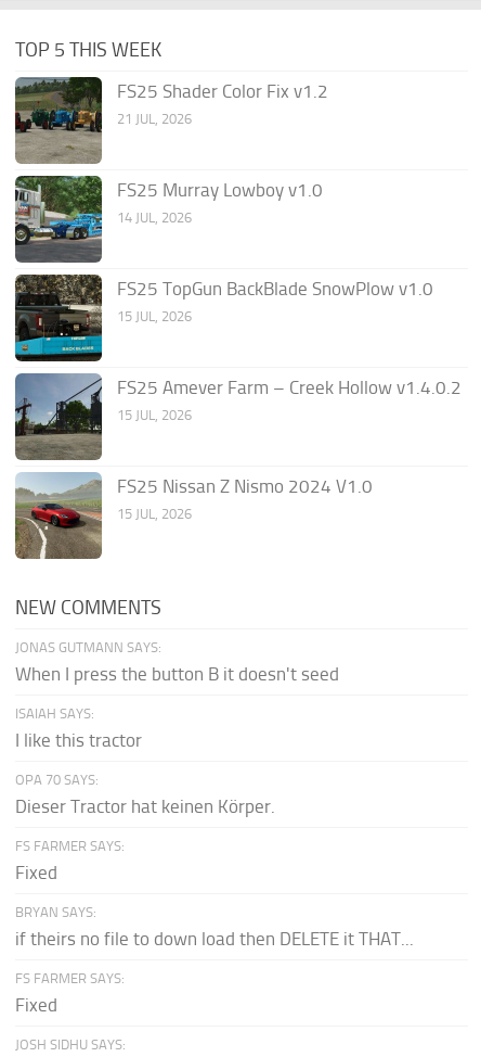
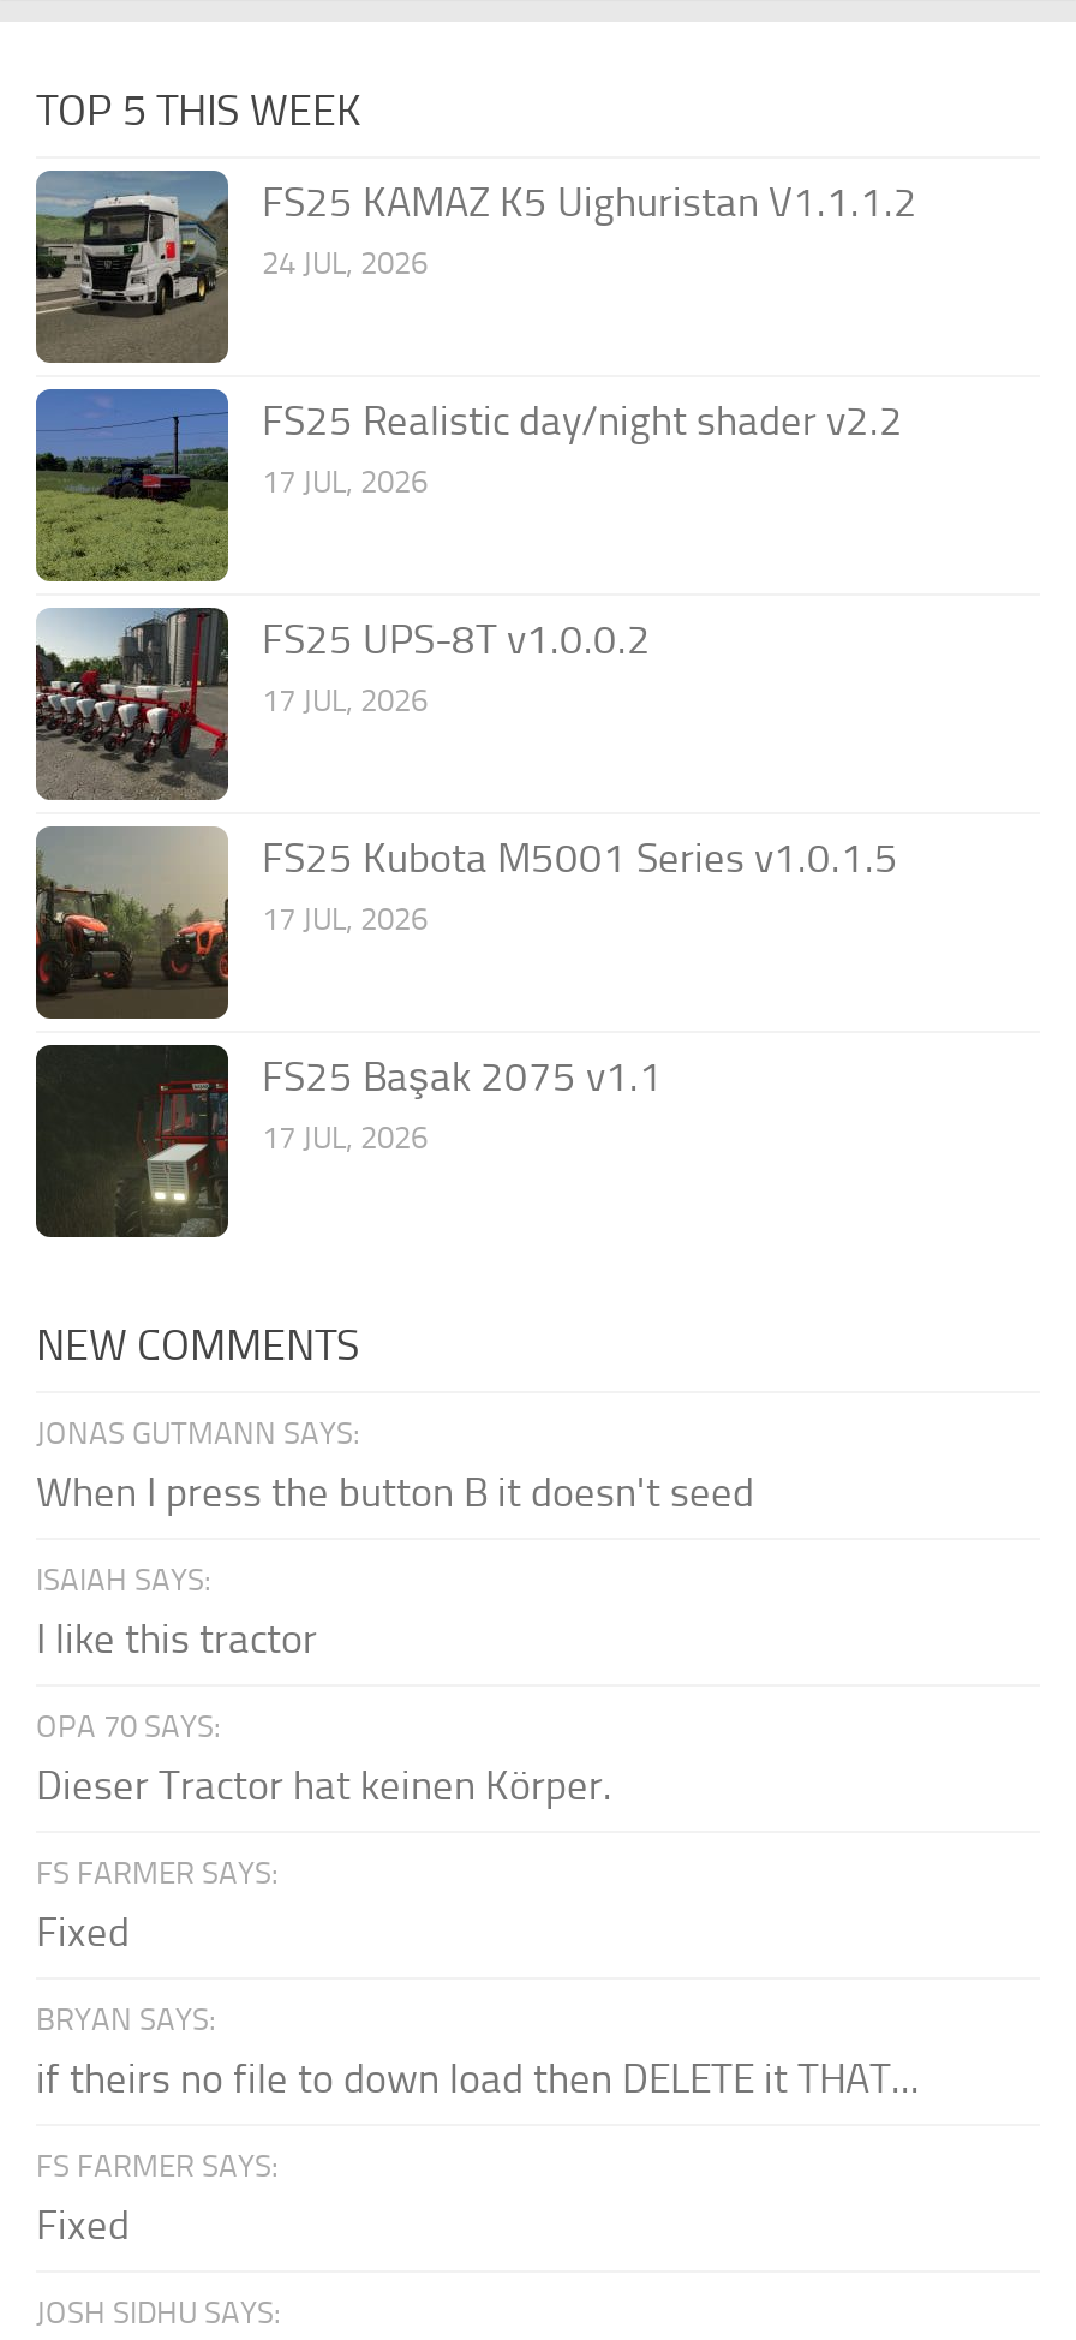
[14,76,328,164] [image] | FS25 Shader Color Fix v1.2 | 21 JUL, 2026 -> [34,168,917,360] [image] | FS25 KAMAZ K5 Uighuristan V1.1.1.2 | 24 JUL, 2026
[14,175,323,263] [image] | FS25 Murray Lowboy v1.0 | 14 JUL, 2026 -> [34,387,903,581] [image] | FS25 Realistic day/night shader v2.2 | 17 JUL, 2026
[14,273,433,362] [image] | FS25 TopGun BackBlade SnowPlow v1.0 | 15 JUL, 2026 -> [34,605,651,802] [image] | FS25 UPS-8T v1.0.0.2 | 17 JUL, 2026
[14,374,461,460] [image] | FS25 Amever Farm – Creek Hollow v1.4.0.2 | 15 JUL, 2026 -> [34,829,898,1016] [image] | FS25 Kubota M5001 Series v1.0.1.5 | 17 JUL, 2026
[14,472,373,559] [image] | FS25 Nissan Z Nismo 2024 V1.0 | 15 JUL, 2026 -> [34,1043,663,1240] [image] | FS25 Başak 2075 v1.1 | 17 JUL, 2026

